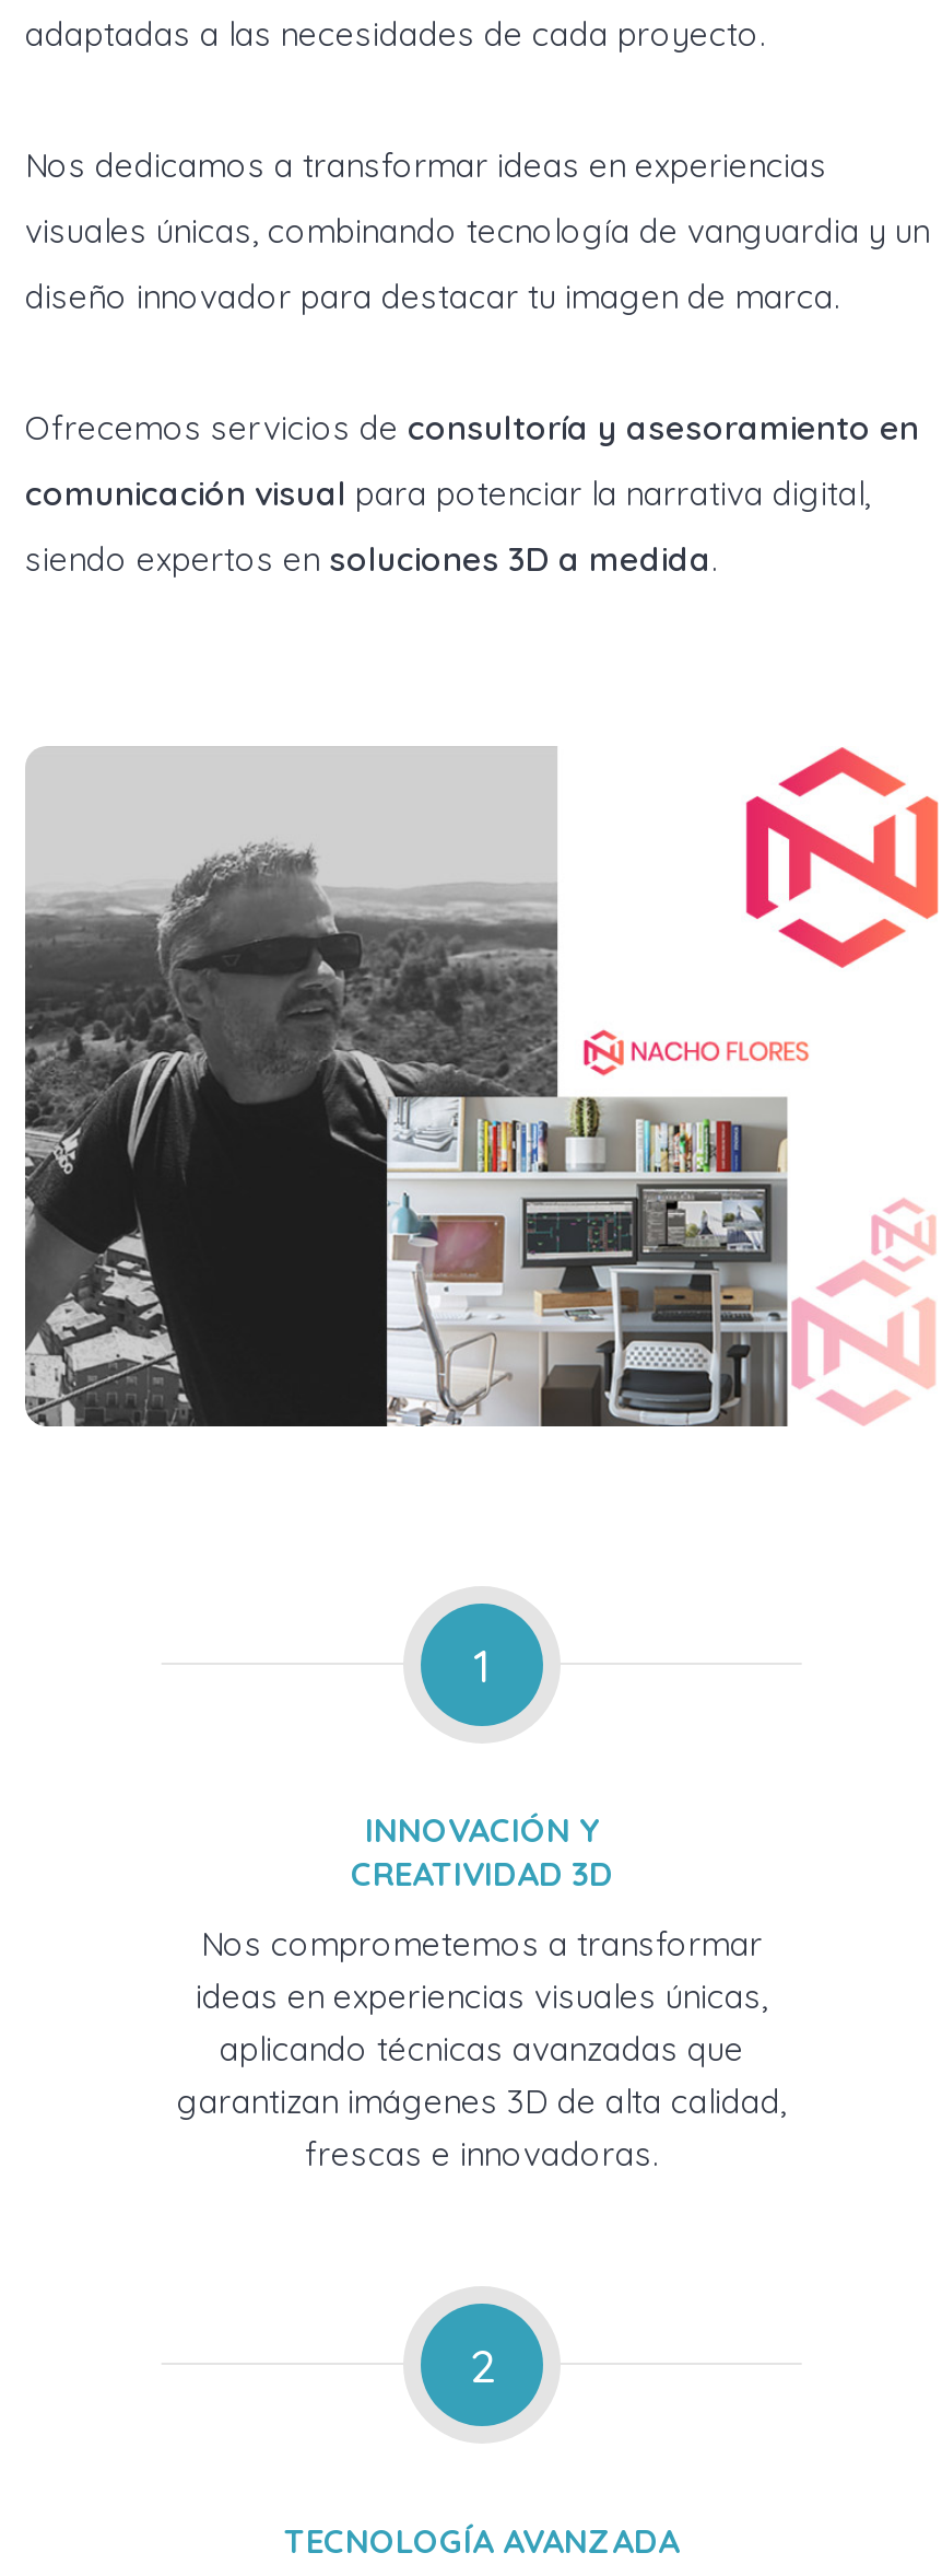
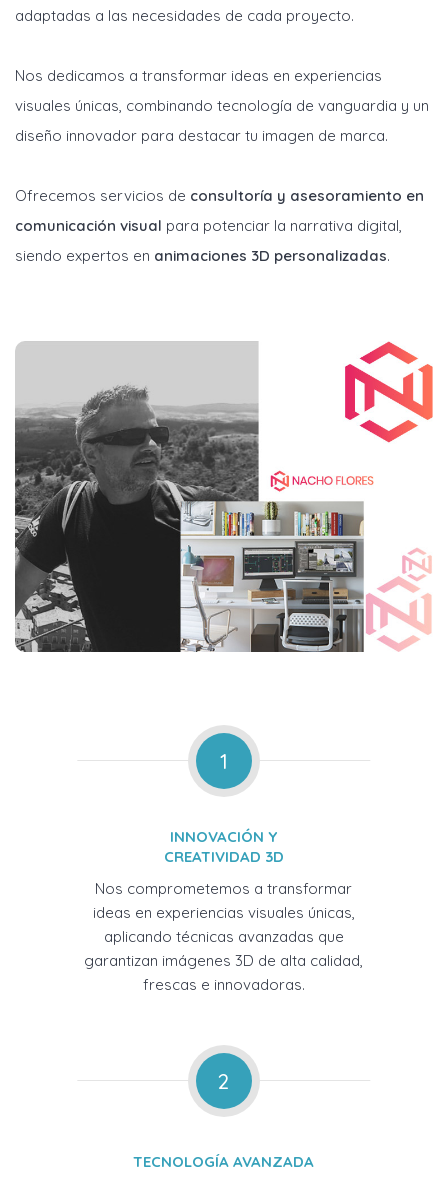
[25,538,718,580] siendo expertos en soluciones 3D a medida. -> [15,246,390,265] siendo expertos en animaciones 3D personalizadas.

